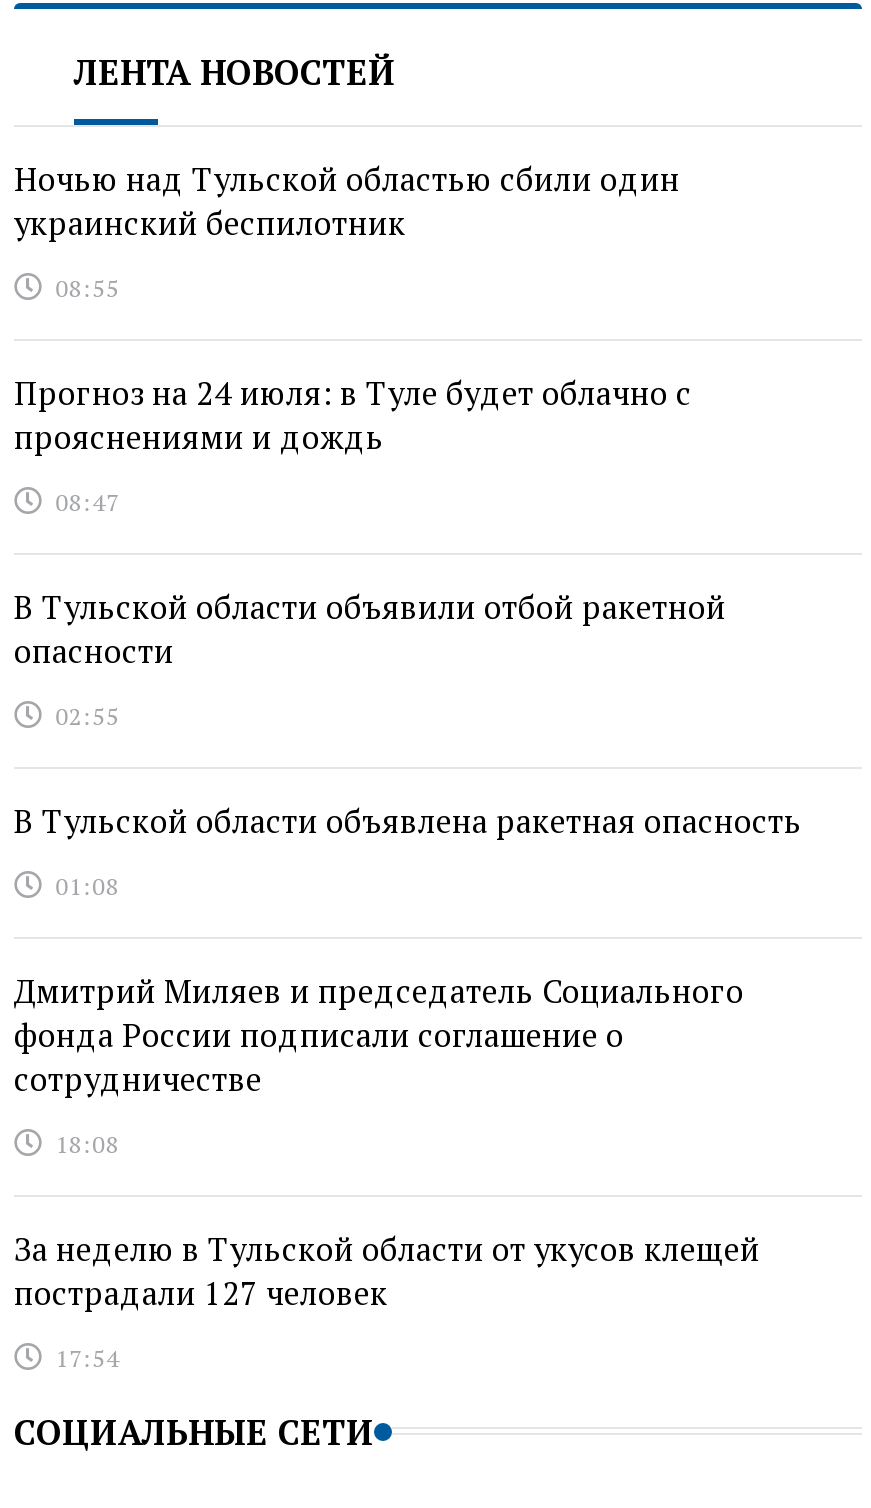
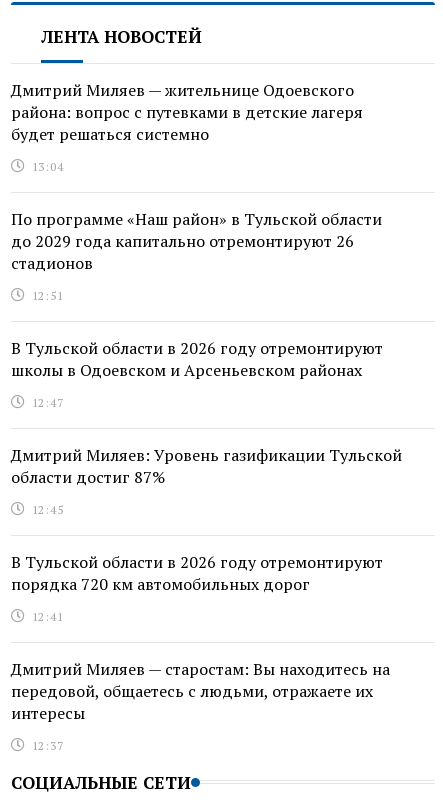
[14,156,680,244] Ночью над Тульской областью сбили один | украинский беспилотник -> [11,79,363,145] Дмитрий Миляев — жительнице Одоевского | района: вопрос с путевками в детские лагеря | будет решаться системно
[48,272,119,302] 08:55 -> [28,159,64,174] 13:04
[14,370,692,458] Прогноз на 24 июля: в Туле будет облачно с | прояснениями и дождь -> [11,208,382,274] По программе «Наш район» в Тульской области | до 2029 года капитально отремонтируют 26 | стадионов
[48,486,119,516] 08:47 -> [28,288,64,303] 12:51
[14,584,726,672] В Тульской области объявили отбой ракетной | опасности -> [11,337,383,381] В Тульской области в 2026 году отремонтируют | школы в Одоевском и Арсеньевском районах
[48,700,119,730] 02:55 -> [28,395,64,410] 12:47
[14,798,802,842] В Тульской области объявлена ракетная опасность -> [11,444,402,488] Дмитрий Миляев: Уровень газификации Тульской | области достиг 87%
[48,870,119,900] 01:08 -> [28,502,64,517] 12:45
[14,968,744,1100] Дмитрий Миляев и председатель Социального | фонда России подписали соглашение о | сотрудничестве -> [11,551,383,595] В Тульской области в 2026 году отремонтируют | порядка 720 км автомобильных дорог
[48,1128,119,1158] 18:08 -> [28,609,64,624] 12:41
[14,1226,760,1314] За неделю в Тульской области от укусов клещей | пострадали 127 человек -> [11,658,390,724] Дмитрий Миляев — старостам: Вы находитесь на | передовой, общаетесь с людьми, отражаете их | интересы
[48,1342,119,1372] 17:54 -> [28,738,64,753] 12:37

